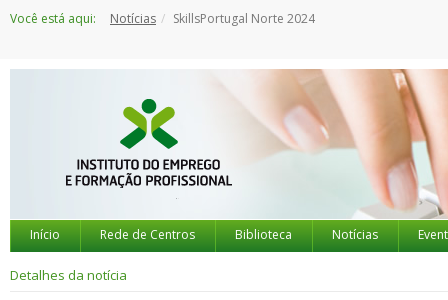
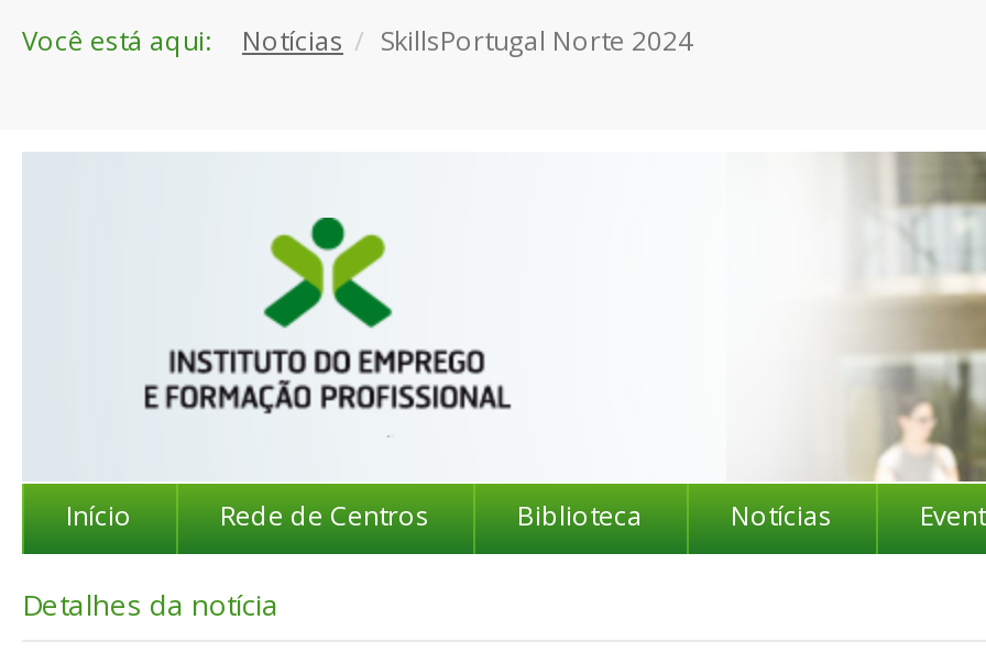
[219,68,445,220] [image] -> [486,150,979,484] [image]

